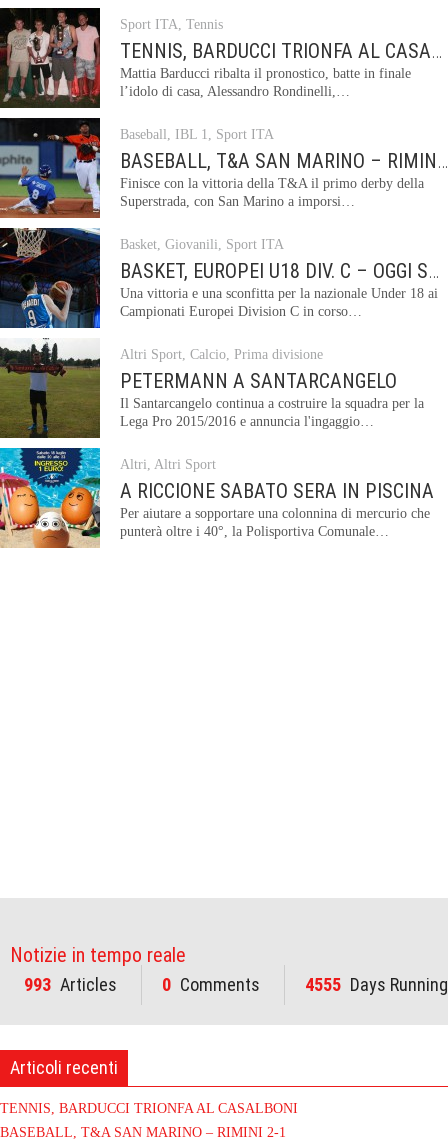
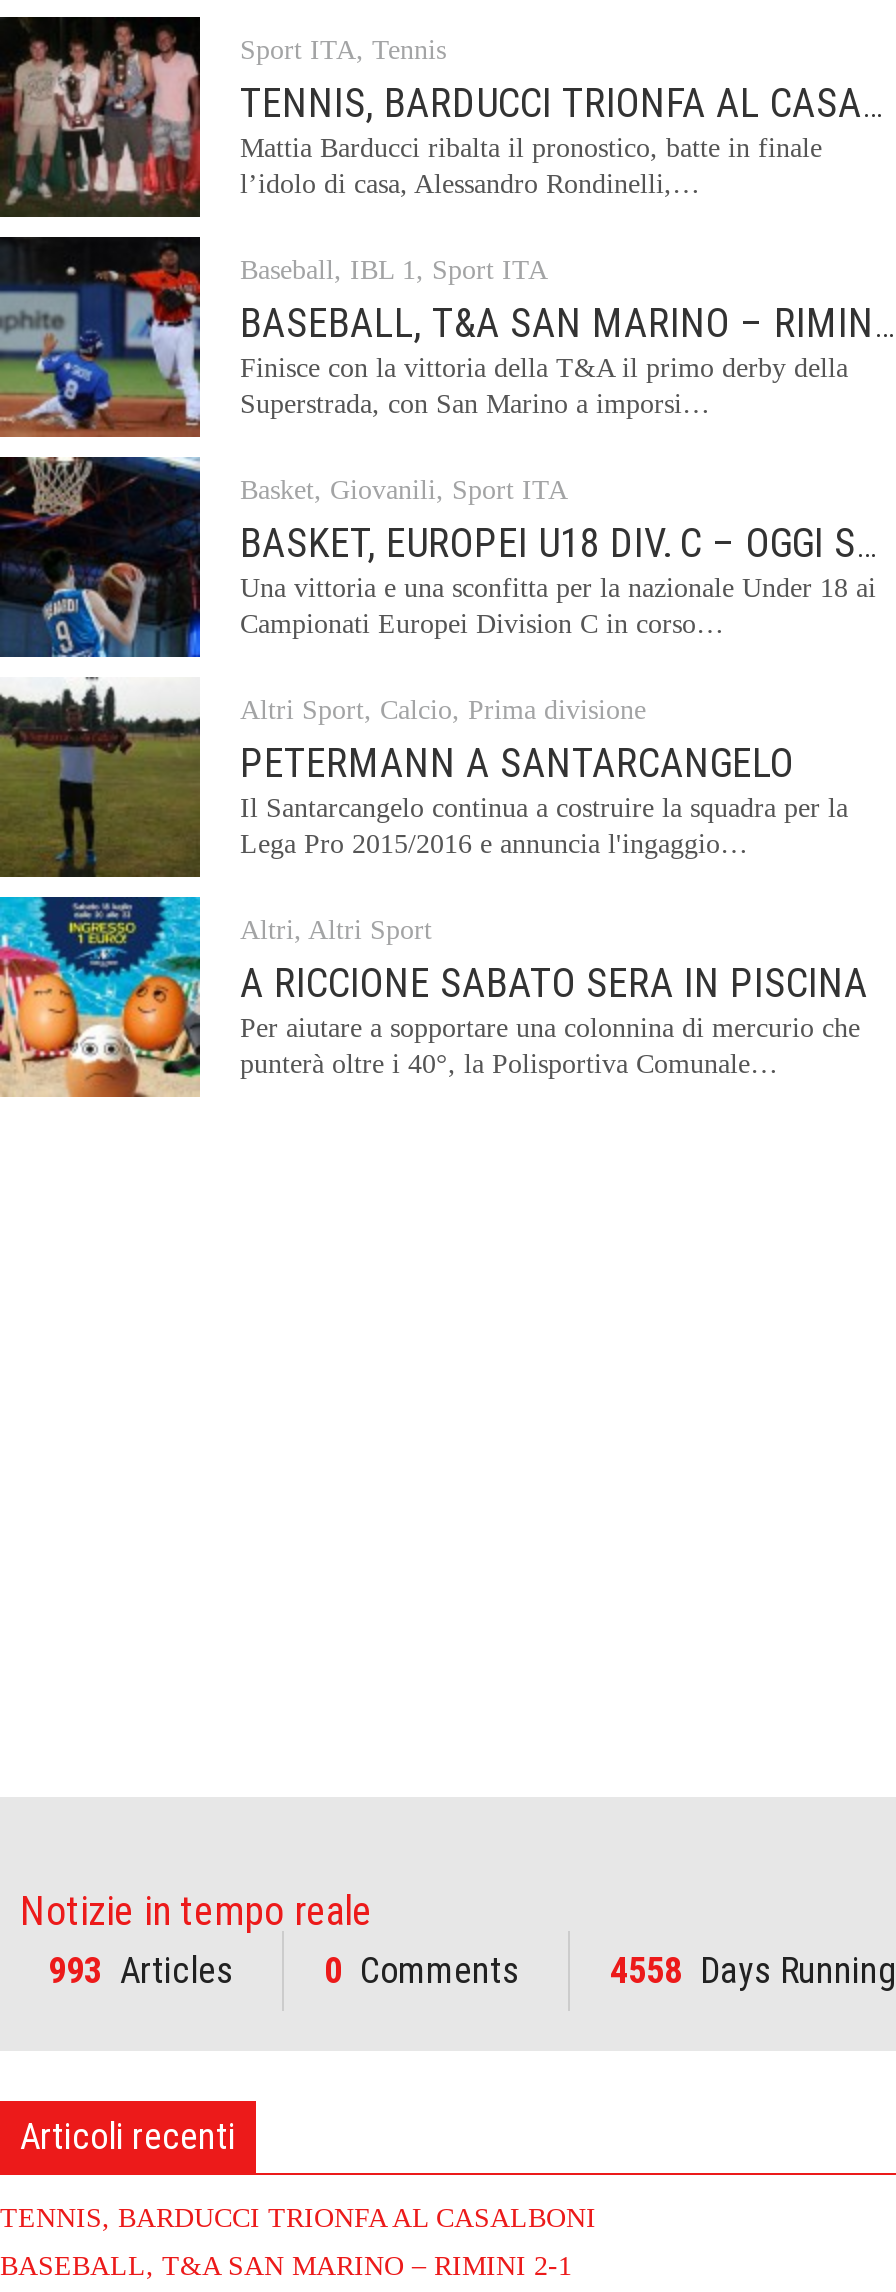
[305,974,448,995] 4555 Days Running -> [610,1949,896,1991] 4558 Days Running

